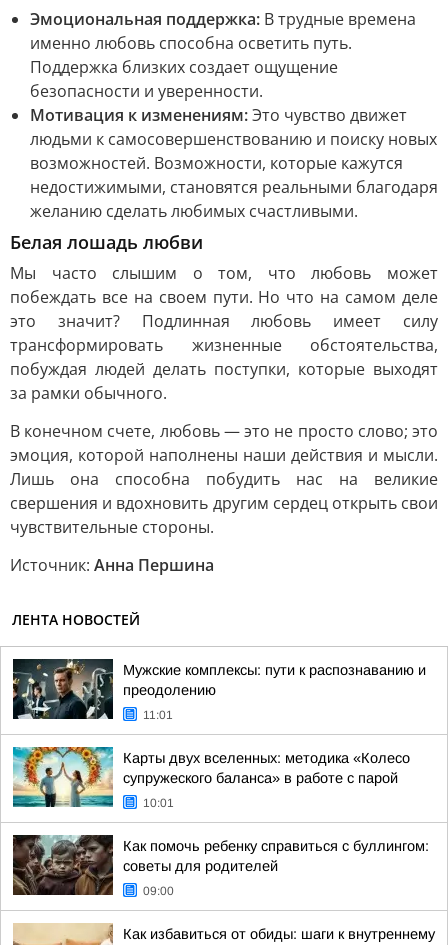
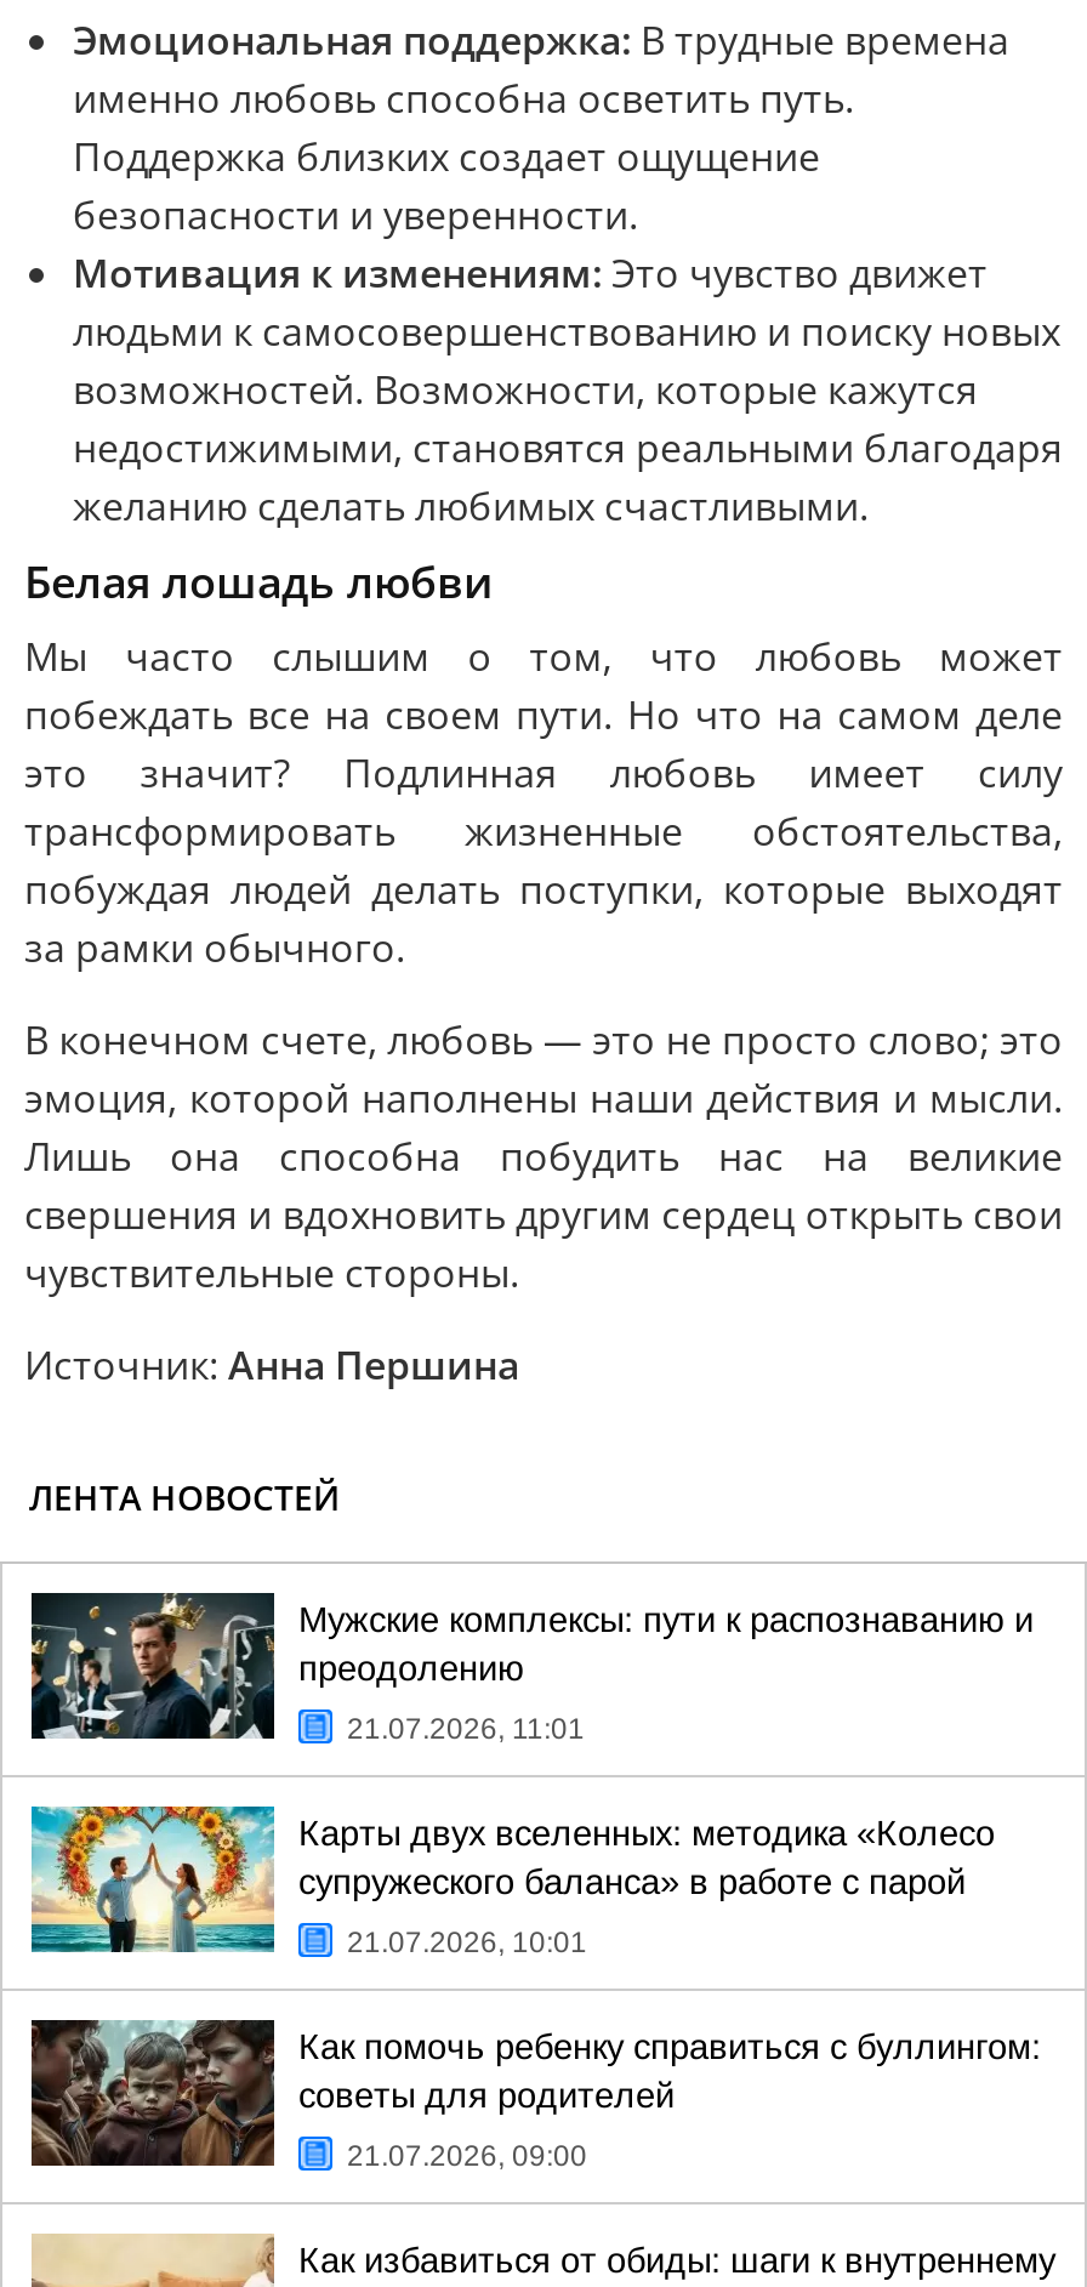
[143,708,173,722] 11:01 -> [347,1712,585,1746] 21.07.2026, 11:01
[143,796,174,810] 10:01 -> [347,1925,587,1959] 21.07.2026, 10:01
[143,884,174,898] 09:00 -> [347,2139,587,2173] 21.07.2026, 09:00

